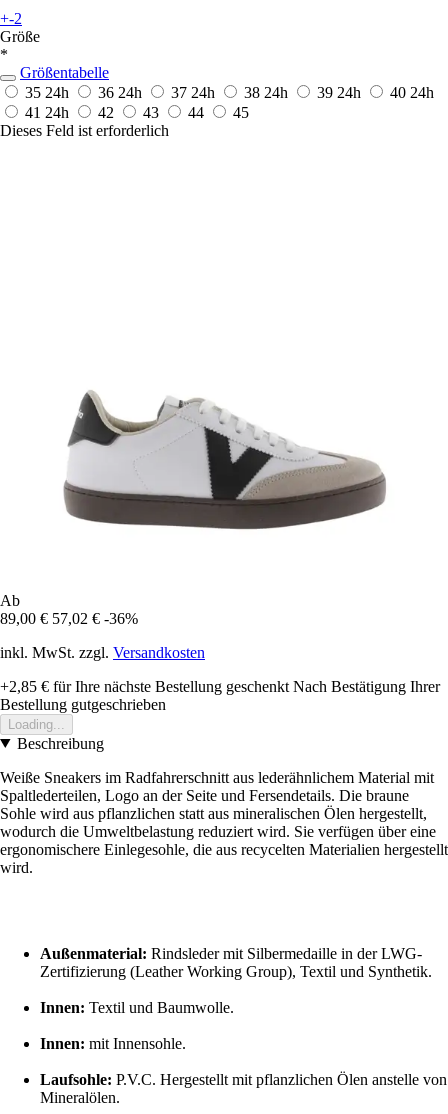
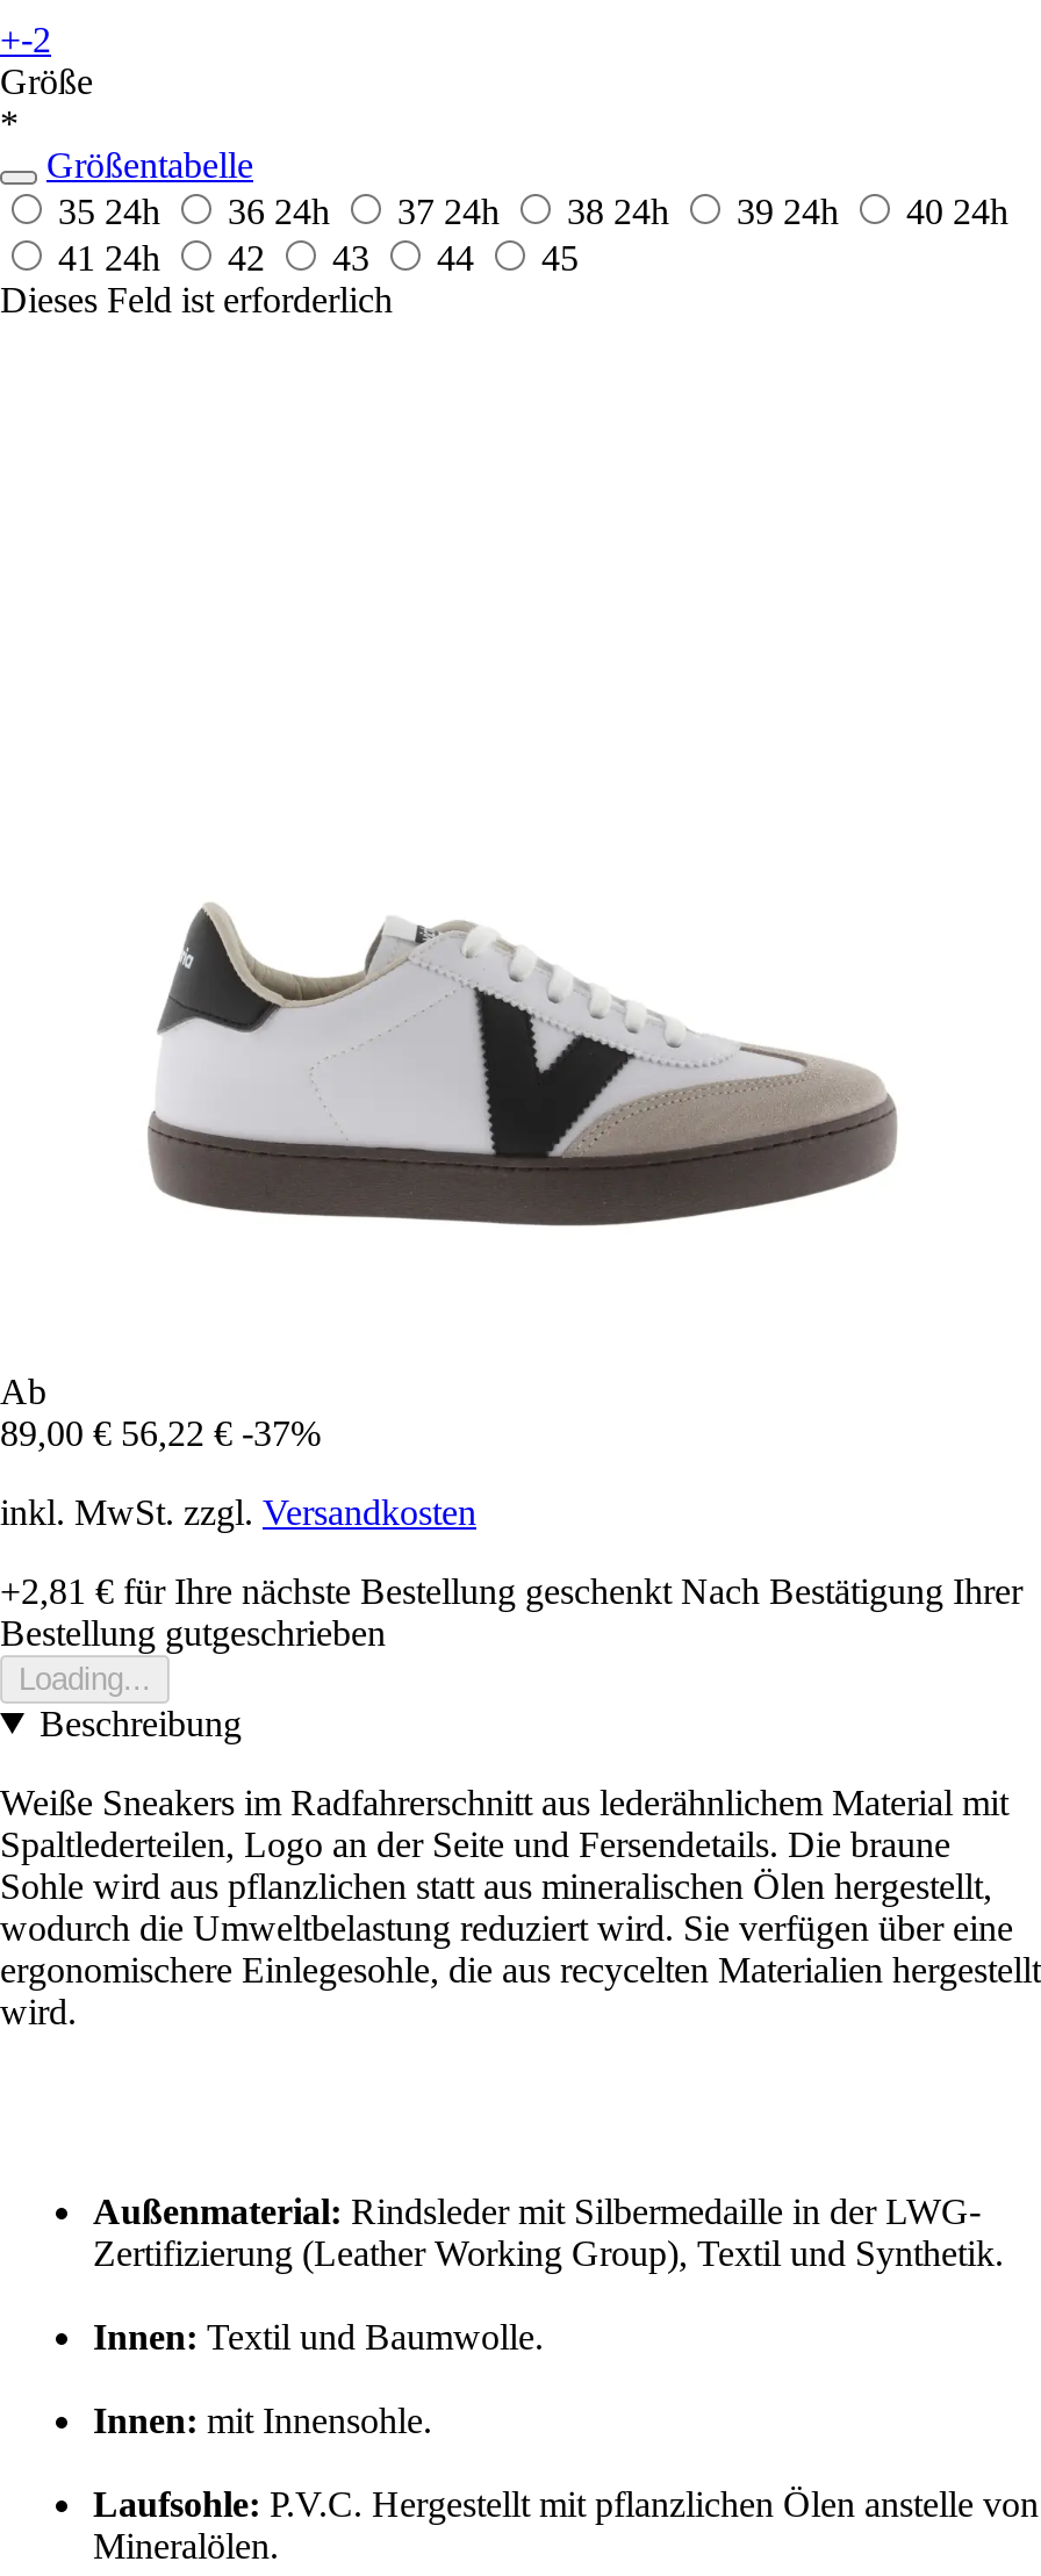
[0,610,138,627] 89,00 € 57,02 € -36% -> [0,1413,321,1452] 89,00 € 56,22 € -37%
[0,678,440,695] +2,85 €für Ihre nächste Bestellung geschenkt Nach Bestätigung Ihrer -> [0,1571,1022,1610] +2,81 €für Ihre nächste Bestellung geschenkt Nach Bestätigung Ihrer

